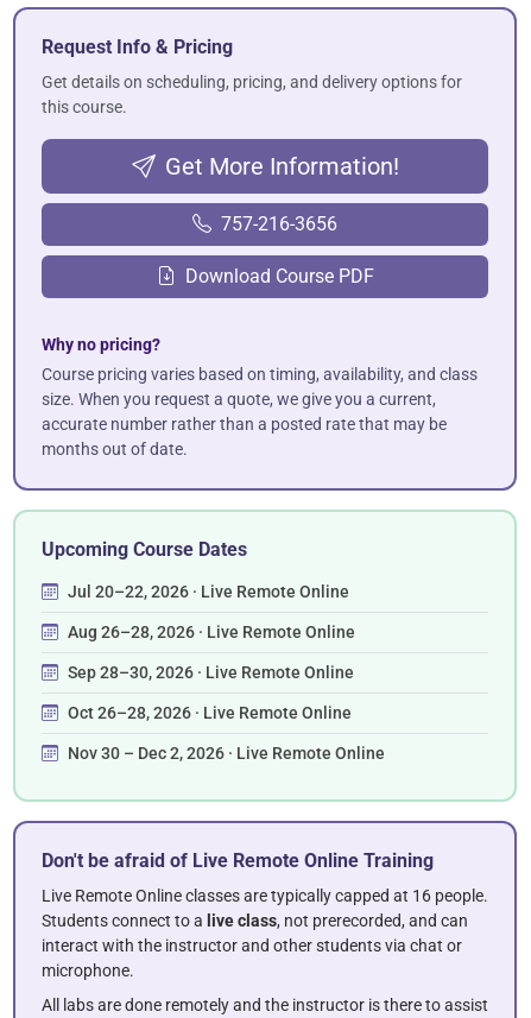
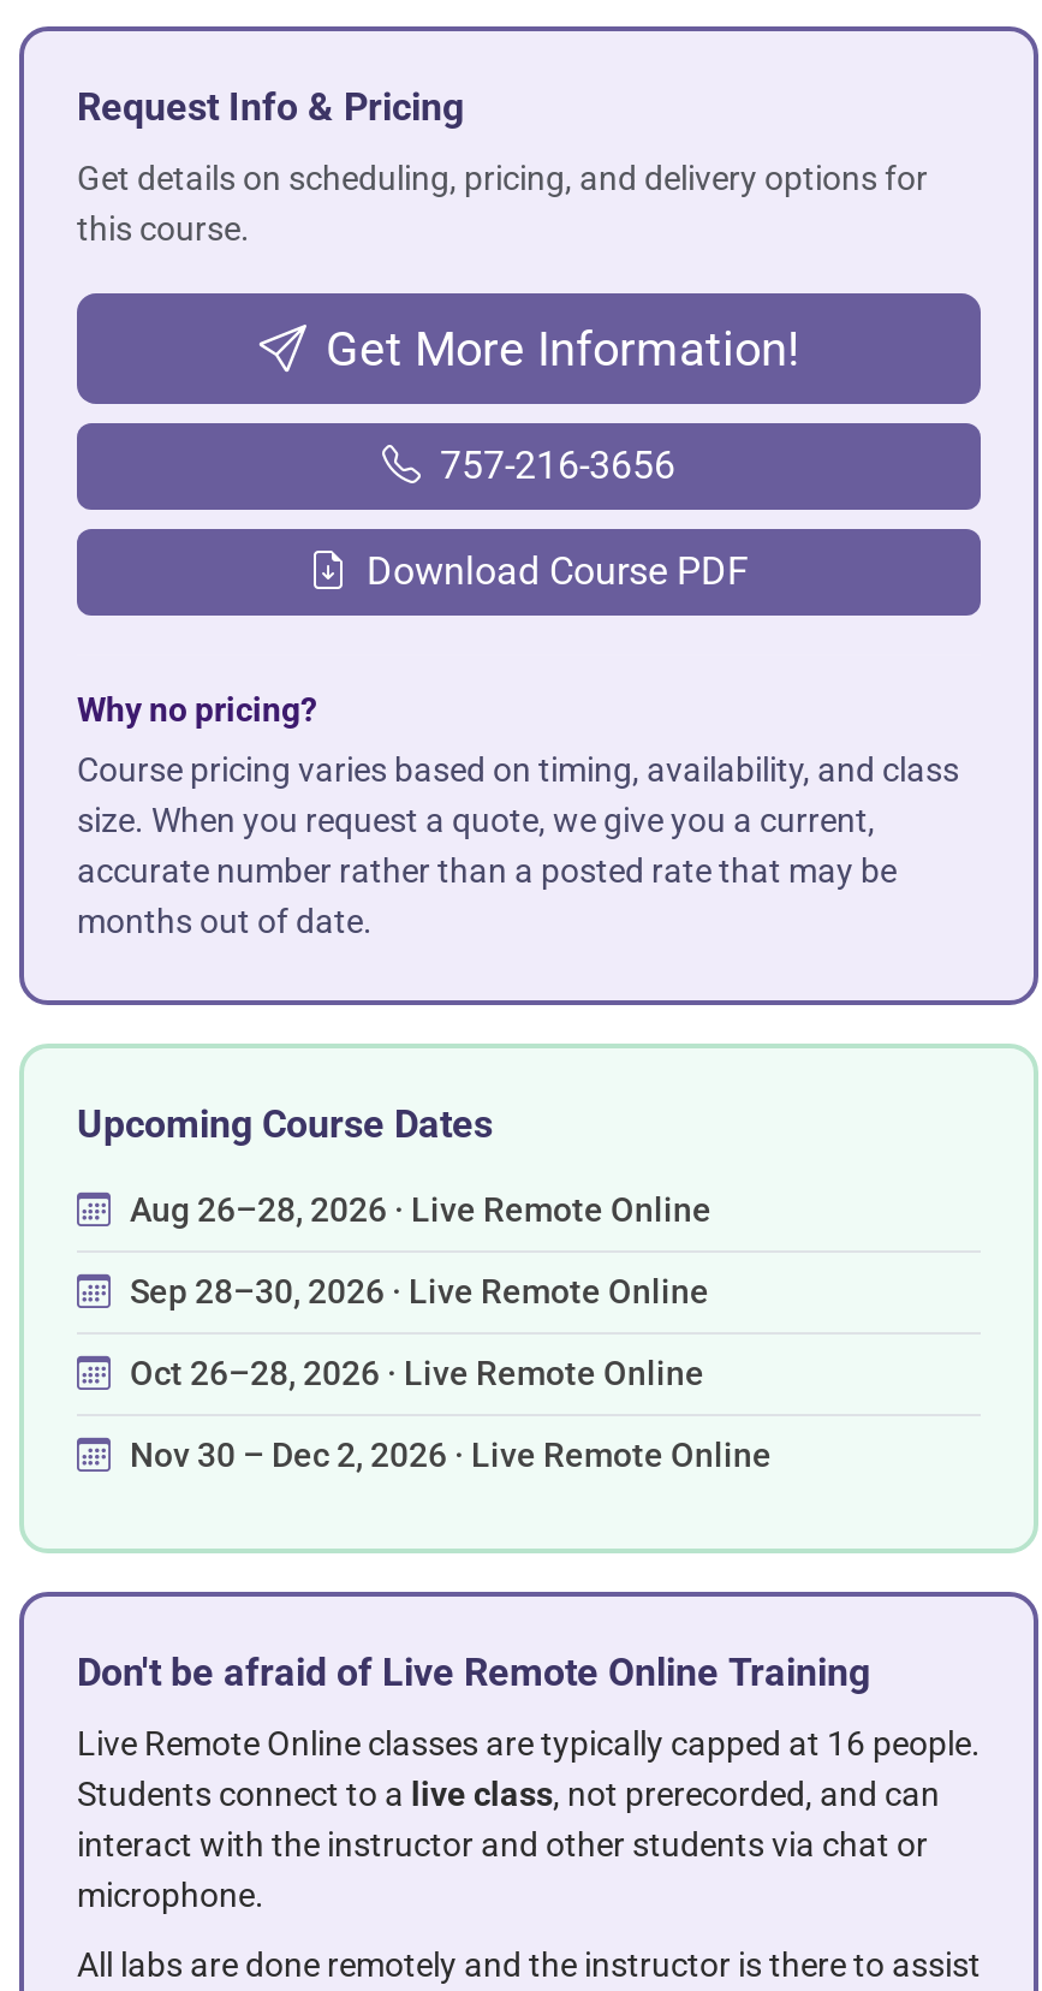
[68,582,349,601] Jul 20–22, 2026 · Live Remote Online -> none

